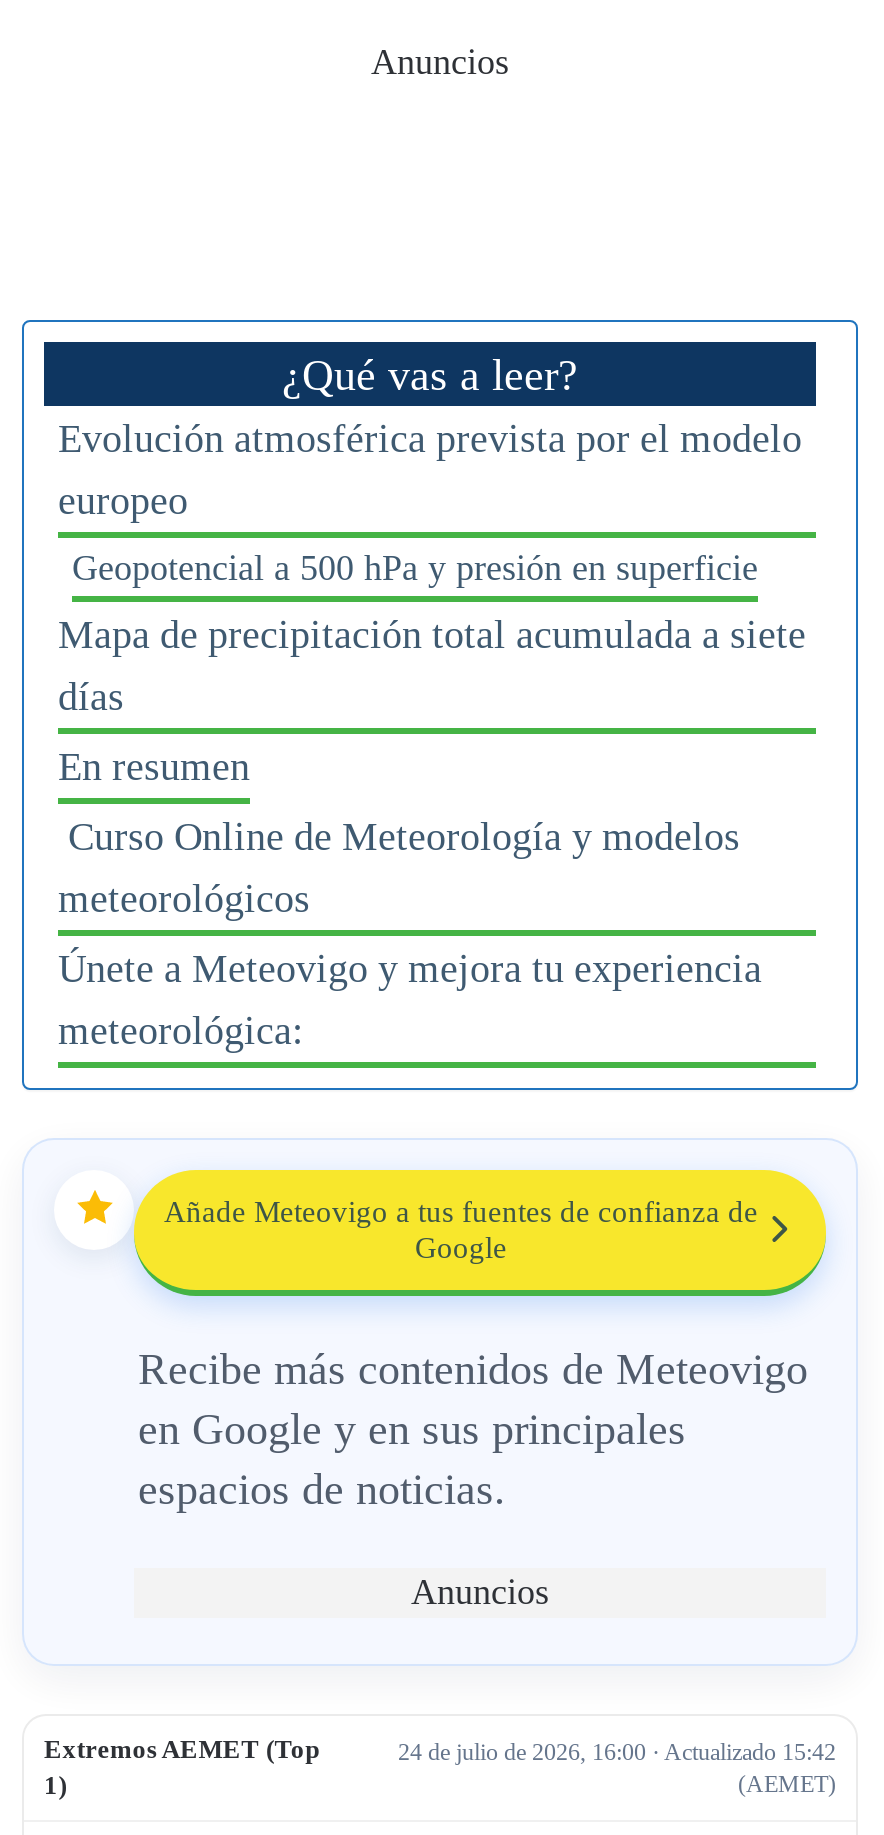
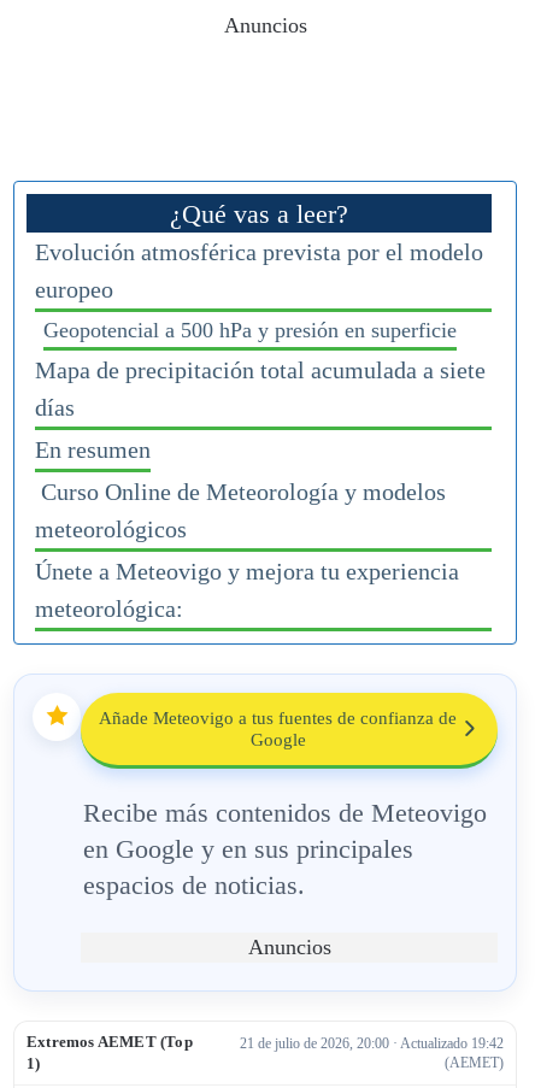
[398,1738,836,1766] 24 de julio de 2026, 16:00 · Actualizado 15:42 -> [240,1035,504,1052] 21 de julio de 2026, 20:00 · Actualizado 19:42

